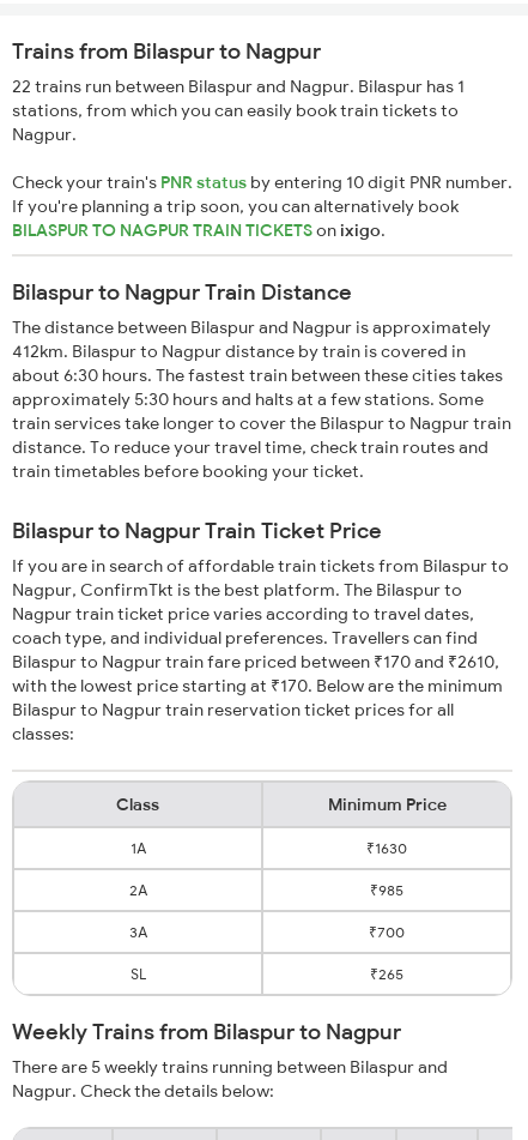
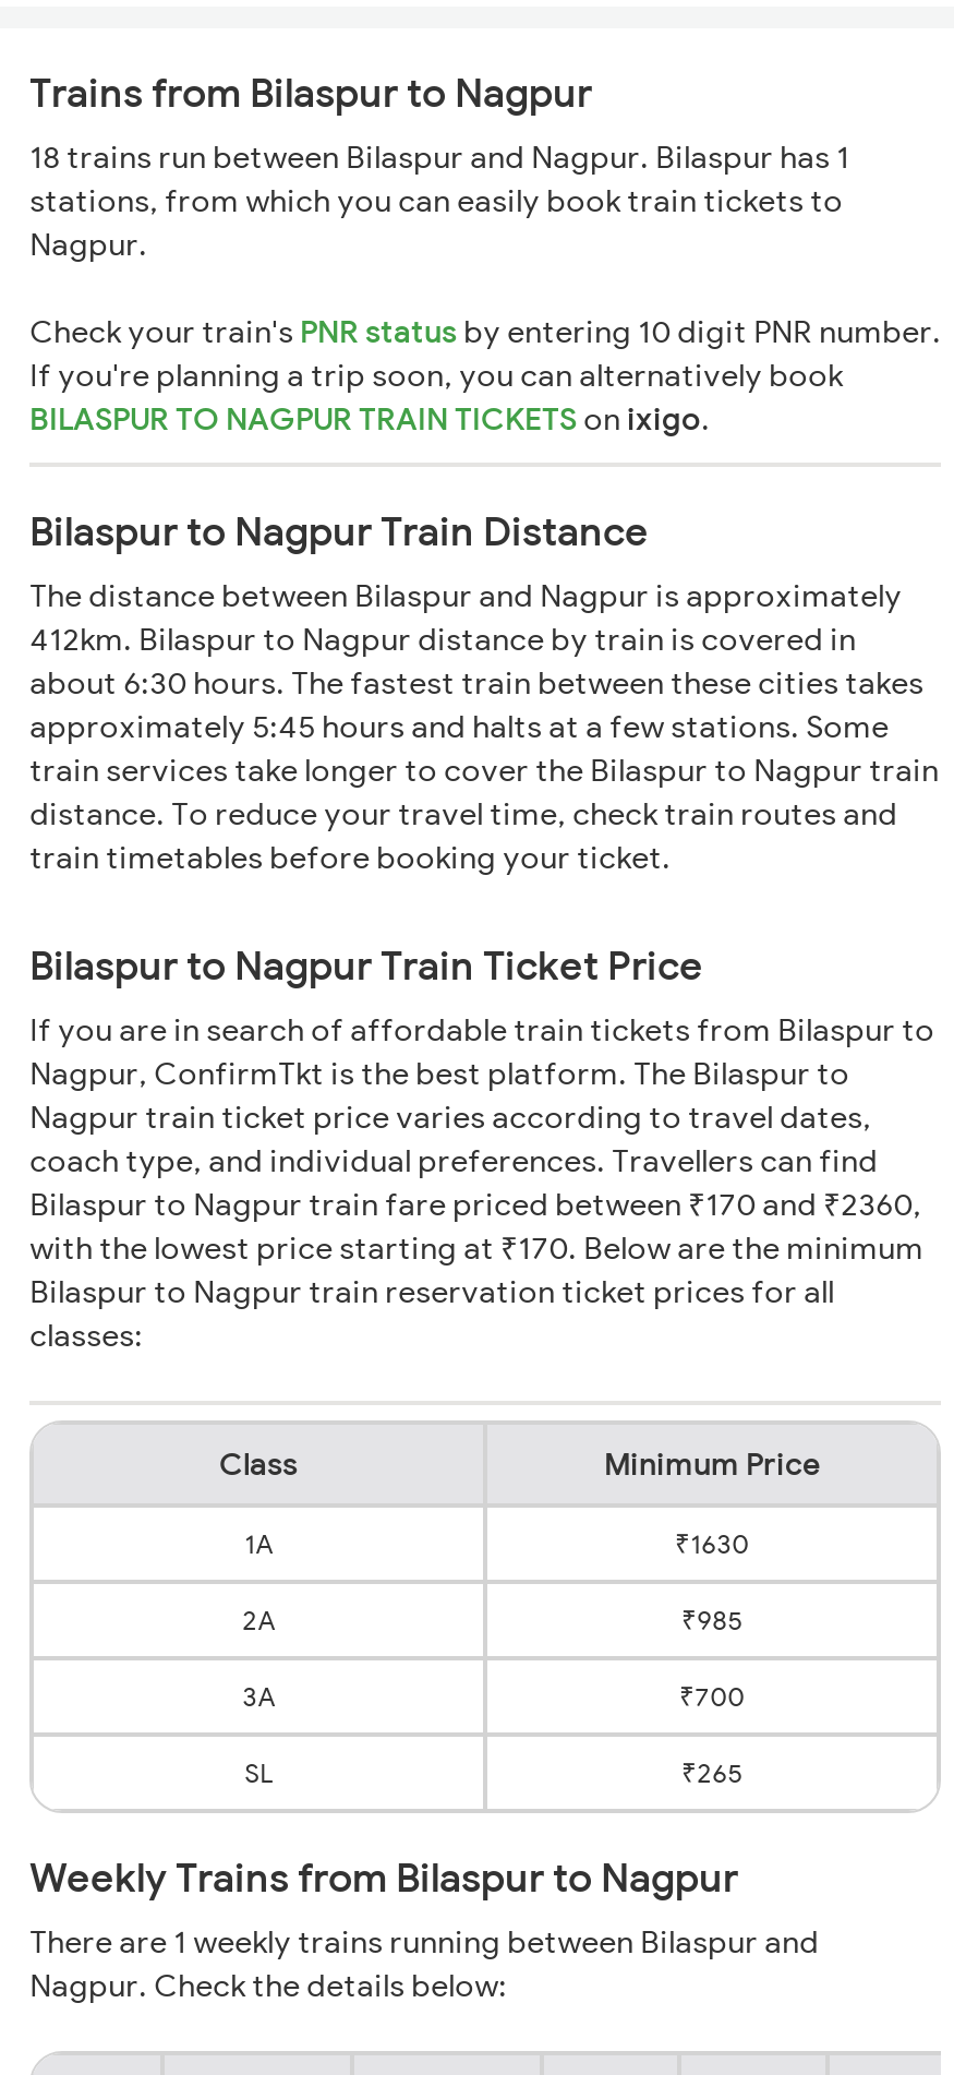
[12,76,465,97] 22 trains run between Bilaspur and Nagpur. Bilaspur has 1 -> [29,138,849,177] 18 trains run between Bilaspur and Nagpur. Bilaspur has 1
[12,389,484,410] approximately 5:30 hours and halts at a few stations. Some -> [29,707,889,746] approximately 5:45 hours and halts at a few stations. Some
[12,651,499,673] Bilaspur to Nagpur train fare priced between ₹170 and ₹2610, -> [29,1185,921,1224] Bilaspur to Nagpur train fare priced between ₹170 and ₹2360,
[12,1056,448,1078] There are 5 weekly trains running between Bilaspur and -> [29,1922,819,1962] There are 1 weekly trains running between Bilaspur and

